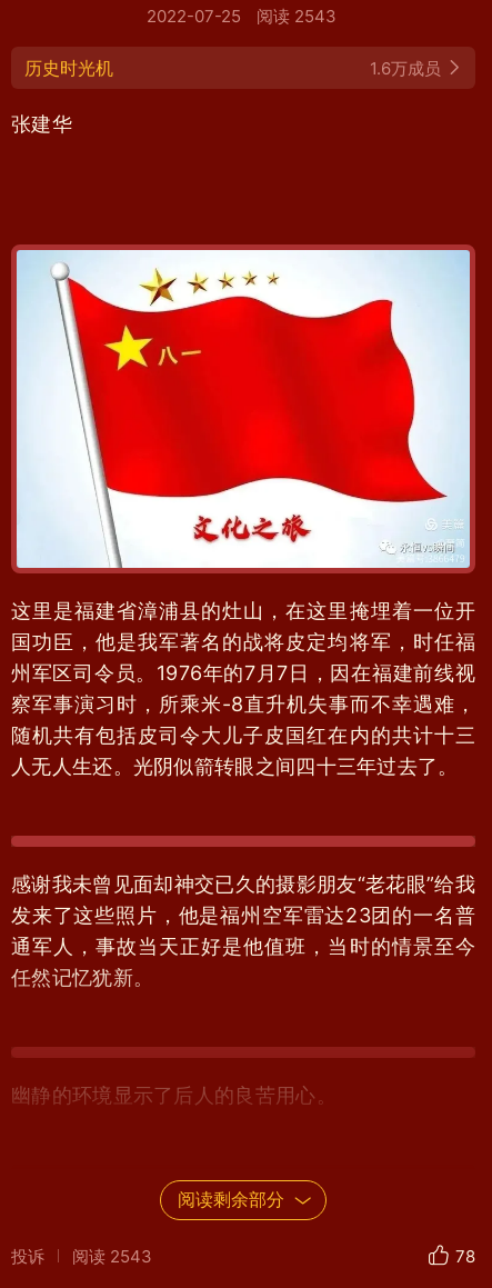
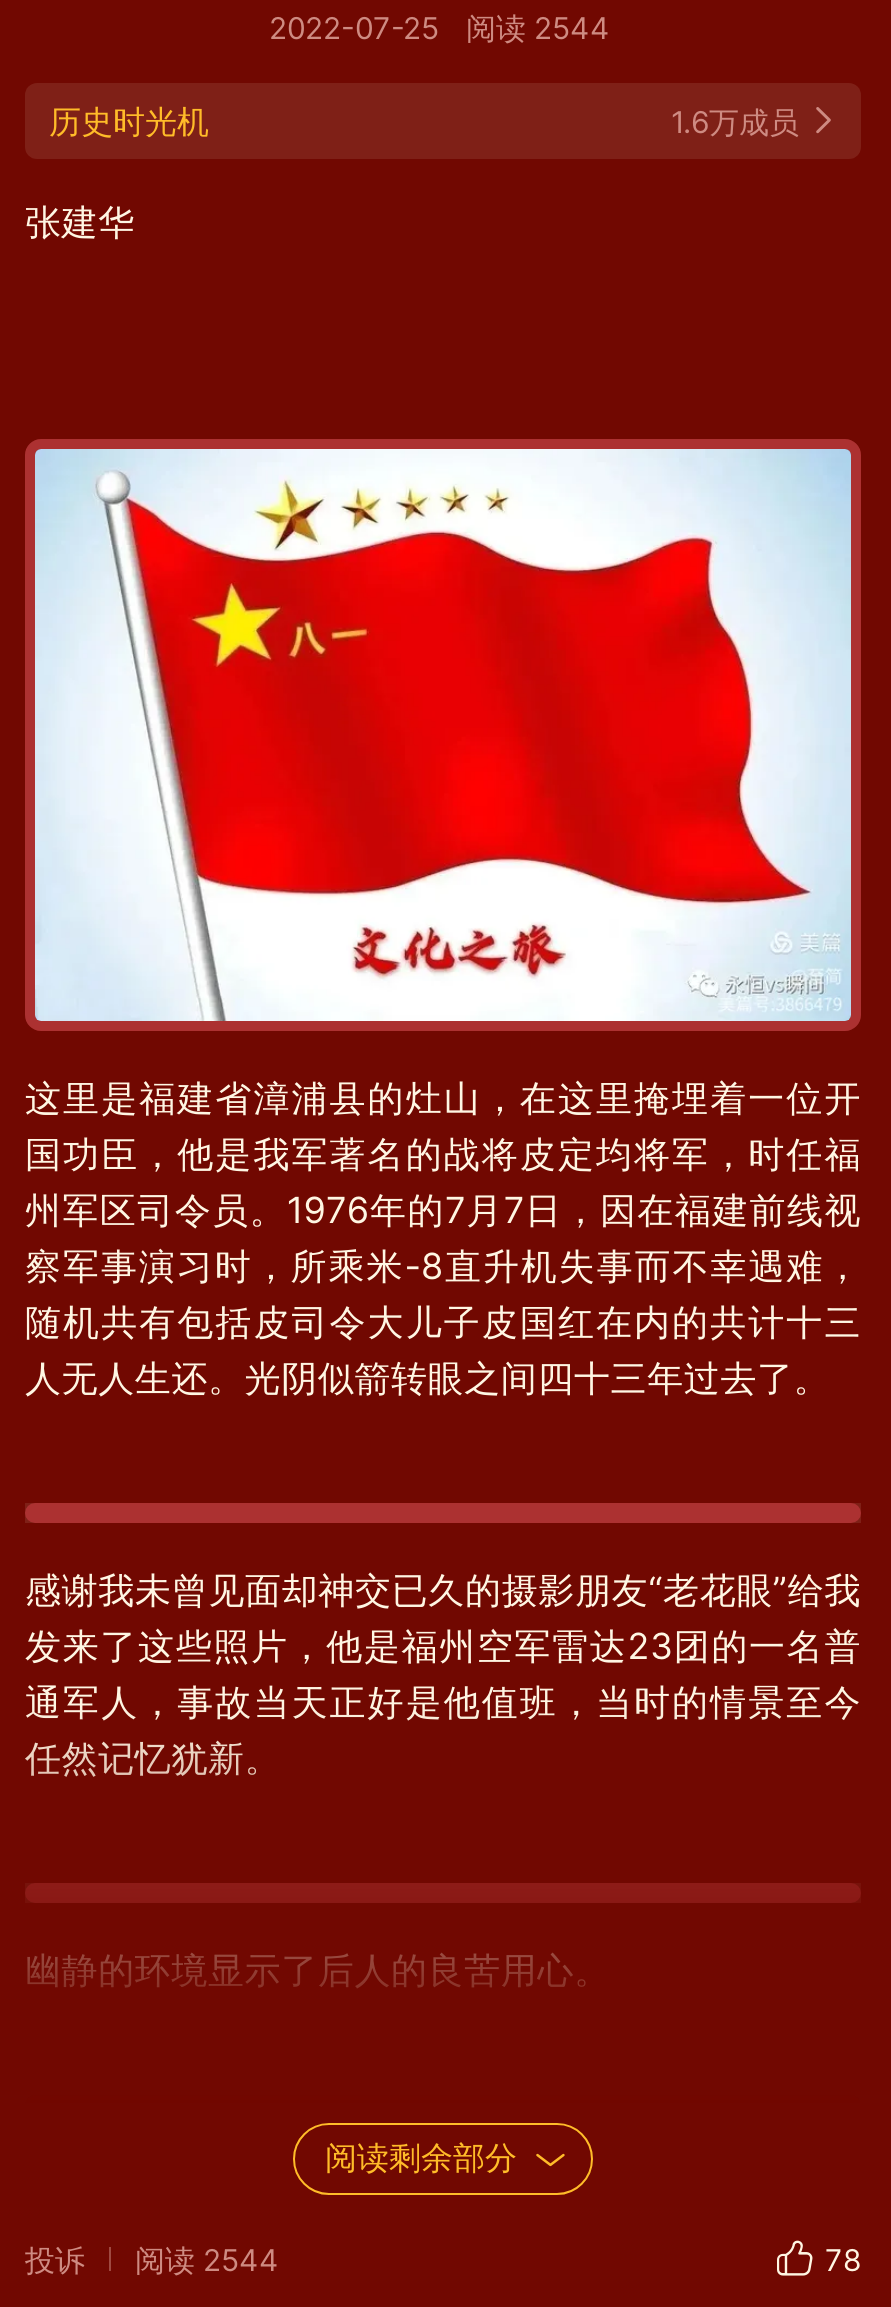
[147,6,336,27] 2022-07-25 阅读 2543 -> [269,10,610,48] 2022-07-25 阅读 2544
[11,1245,152,1266] 投诉 阅读 2543 -> [25,2240,279,2278] 投诉 阅读 2544

